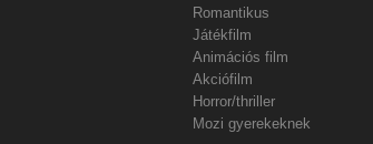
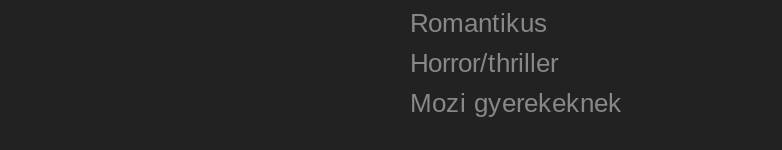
[193,26,288,87] Játékfilm | Animációs film | Akciófilm -> none

